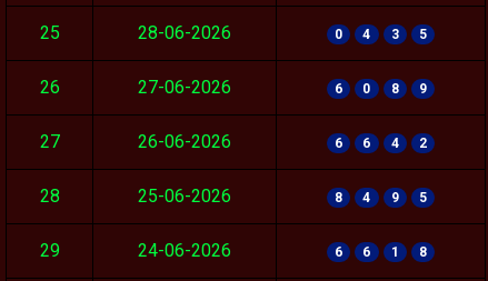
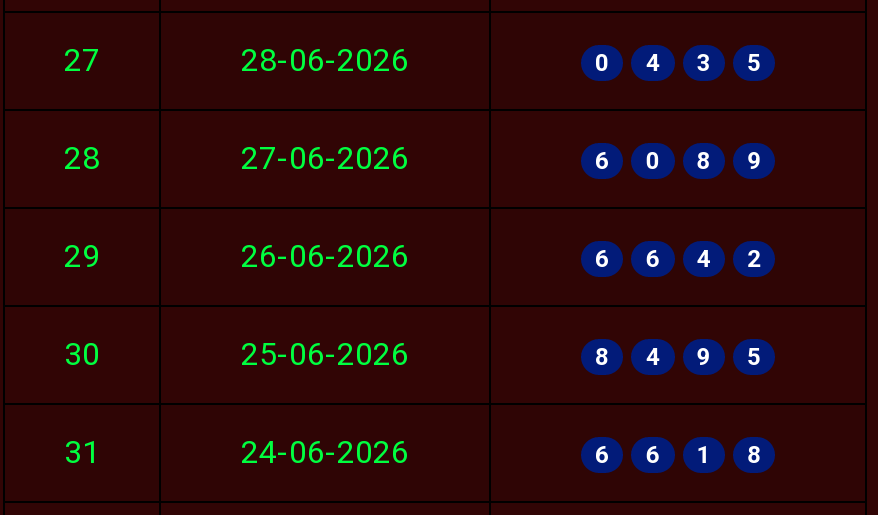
[39,22,59,43] 25 -> [64,41,100,79] 27
[39,77,59,98] 26 -> [64,139,100,177] 28
[39,131,59,152] 27 -> [64,237,100,275] 29
[39,185,59,207] 28 -> [64,335,100,373] 30
[39,240,59,261] 29 -> [64,433,100,471] 31

